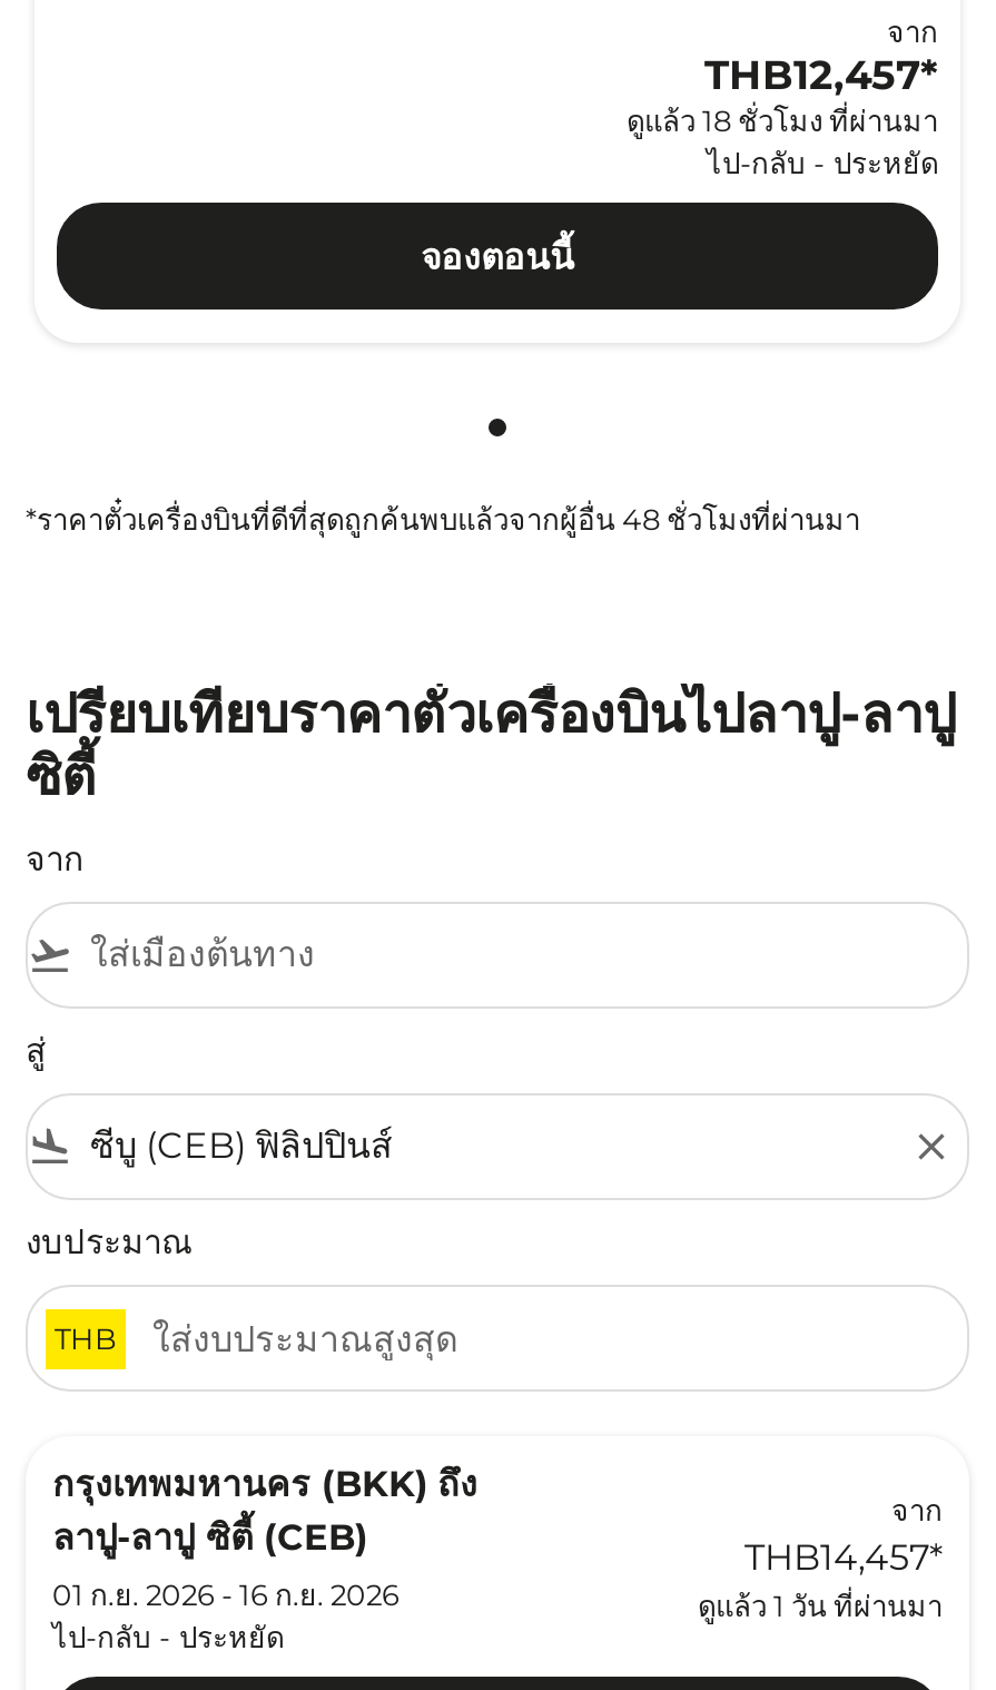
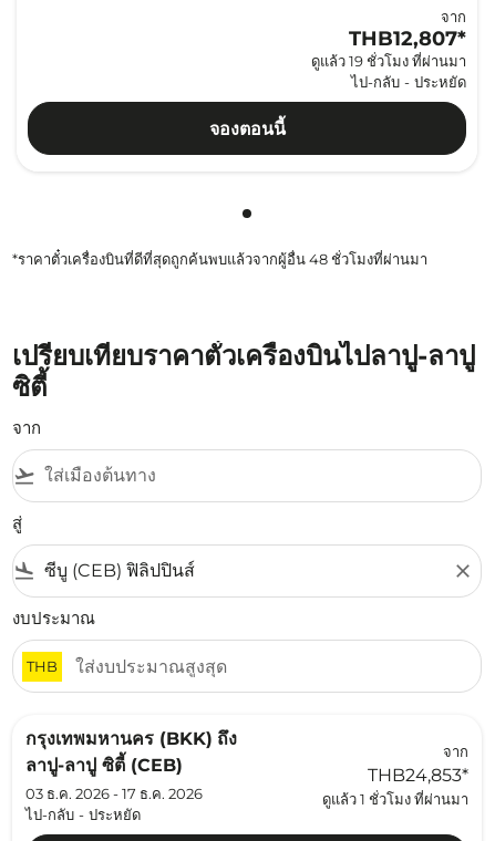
[627,51,938,138] THB12,457* | ดูแล้ว 18 ชั่วโมง ที่ผ่านมา -> [311,27,466,70] THB12,807* | ดูแล้ว 19 ชั่วโมง ที่ผ่านมา
[698,1536,943,1623] THB14,457* | ดูแล้ว 1 วัน ที่ผ่านมา -> [322,765,468,808] THB24,853* | ดูแล้ว 1 ชั่วโมง ที่ผ่านมา
[52,1576,400,1612] 01 ก.ย. 2026 - 16 ก.ย. 2026 -> [25,785,203,802] 03 ธ.ค. 2026 - 17 ธ.ค. 2026

